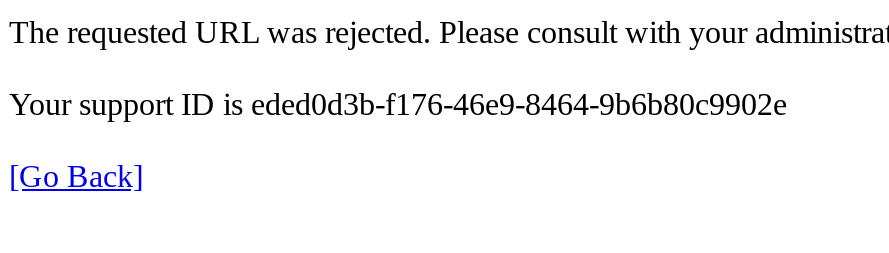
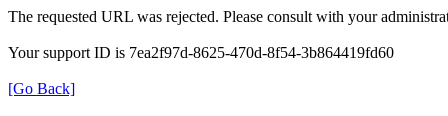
[9,87,787,121] Your support ID is eded0d3b-f176-46e9-8464-9b6b80c9902e -> [8,44,394,61] Your support ID is 7ea2f97d-8625-470d-8f54-3b864419fd60

